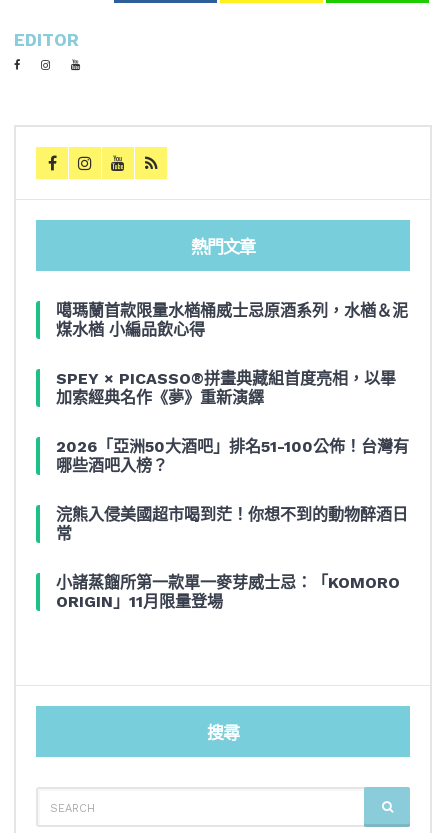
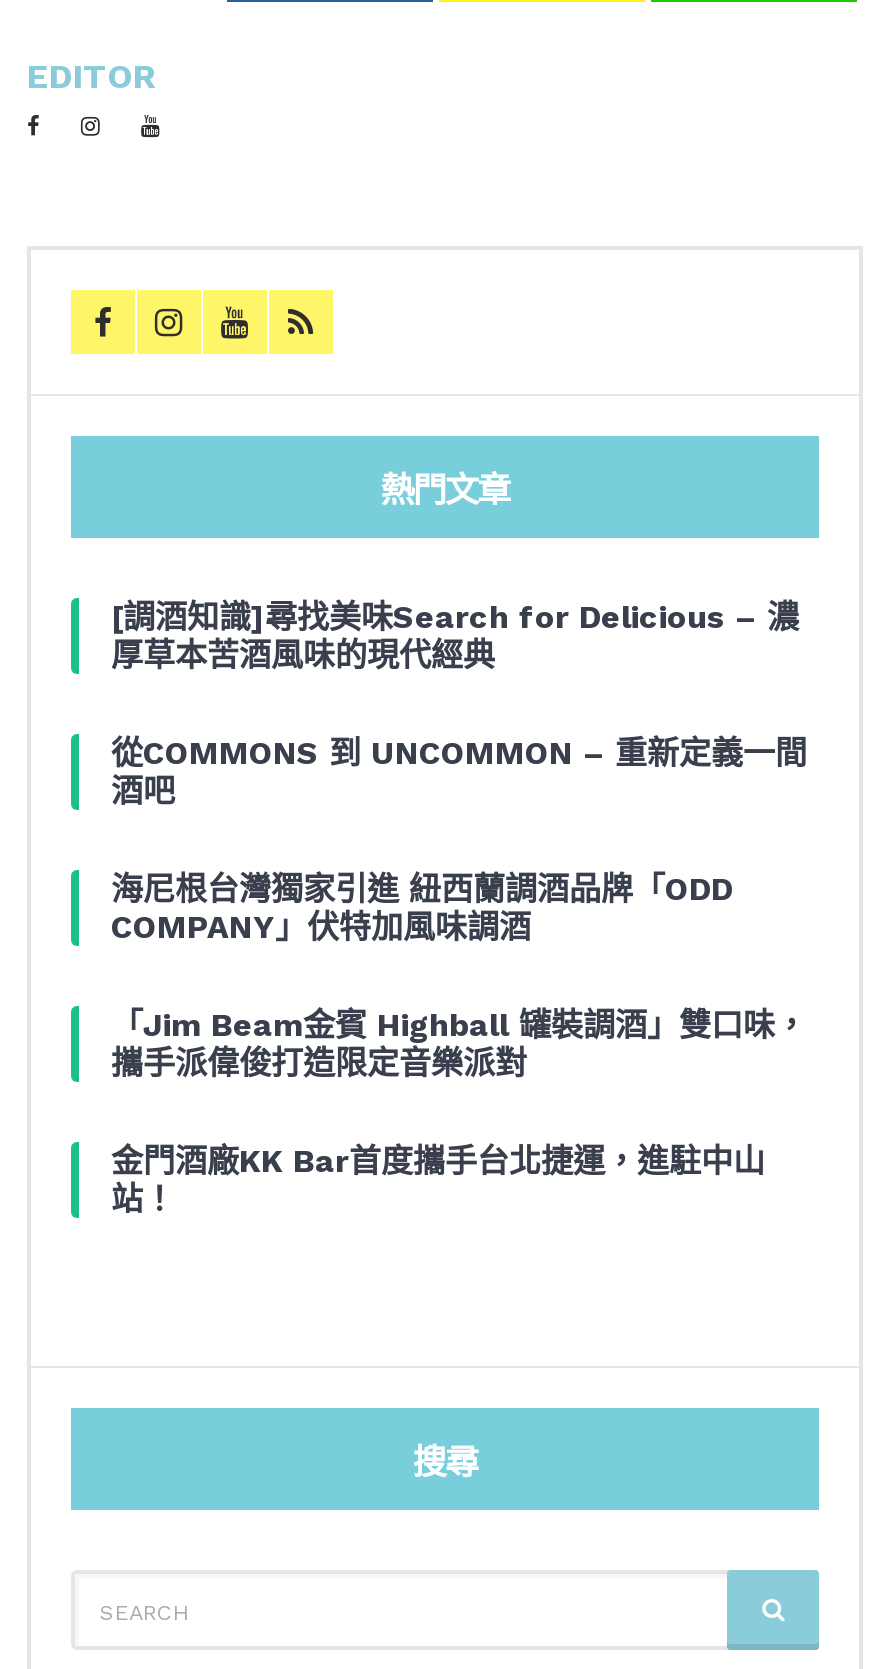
[56,301,408,339] 噶瑪蘭首款限量水楢桶威士忌原酒系列，水楢＆泥 | 煤水楢 小編品飲心得 -> [111,598,799,674] [調酒知識]尋找美味Search for Delicious – 濃 | 厚草本苦酒風味的現代經典
[56,369,396,407] SPEY × PICASSO®拼畫典藏組首度亮相，以畢 | 加索經典名作《夢》重新演繹 -> [111,734,807,810] 從COMMONS 到 UNCOMMON – 重新定義一間 | 酒吧
[56,437,409,475] 2026「亞洲50大酒吧」排名51-100公佈！台灣有 | 哪些酒吧入榜？ -> [111,870,733,946] 海尼根台灣獨家引進 紐西蘭調酒品牌「ODD | COMPANY」伏特加風味調酒
[56,505,408,543] 浣熊入侵美國超市喝到茫！你想不到的動物醉酒日 | 常 -> [111,1006,807,1082] 「Jim Beam金賓 Highball 罐裝調酒」雙口味， | 攜手派偉俊打造限定音樂派對
[56,573,400,611] 小諸蒸餾所第一款單一麥芽威士忌：「KOMORO | ORIGIN」11月限量登場 -> [111,1142,765,1218] 金門酒廠KK Bar首度攜手台北捷運，進駐中山 | 站！

